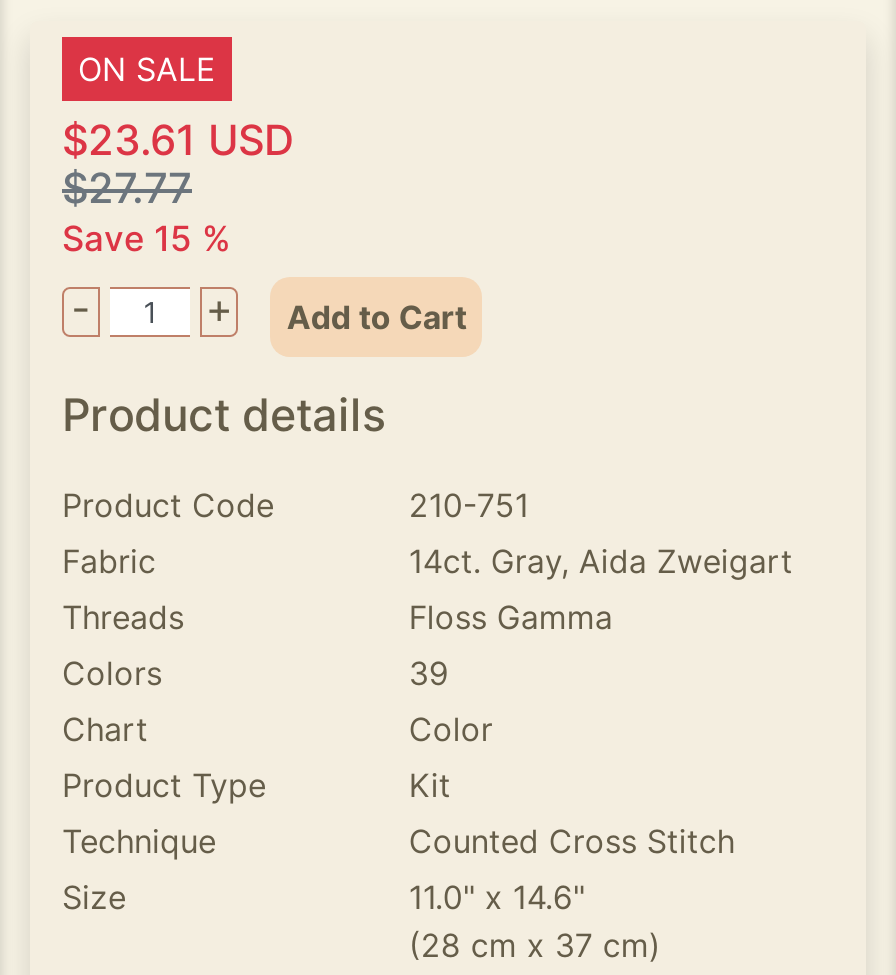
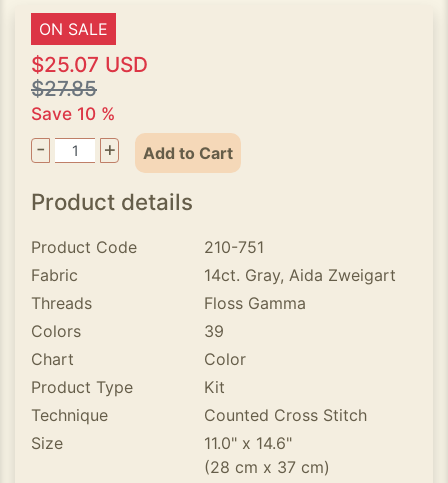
[62,115,294,165] $23.61 USD -> [31,52,148,77] $25.07 USD
[62,163,192,213] $27.77 -> [31,76,97,101] $27.85
[62,217,230,259] Save 15 % -> [31,103,115,124] Save 10 %

